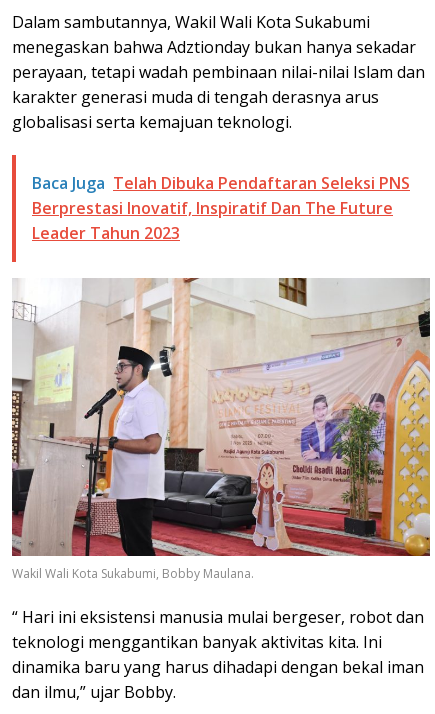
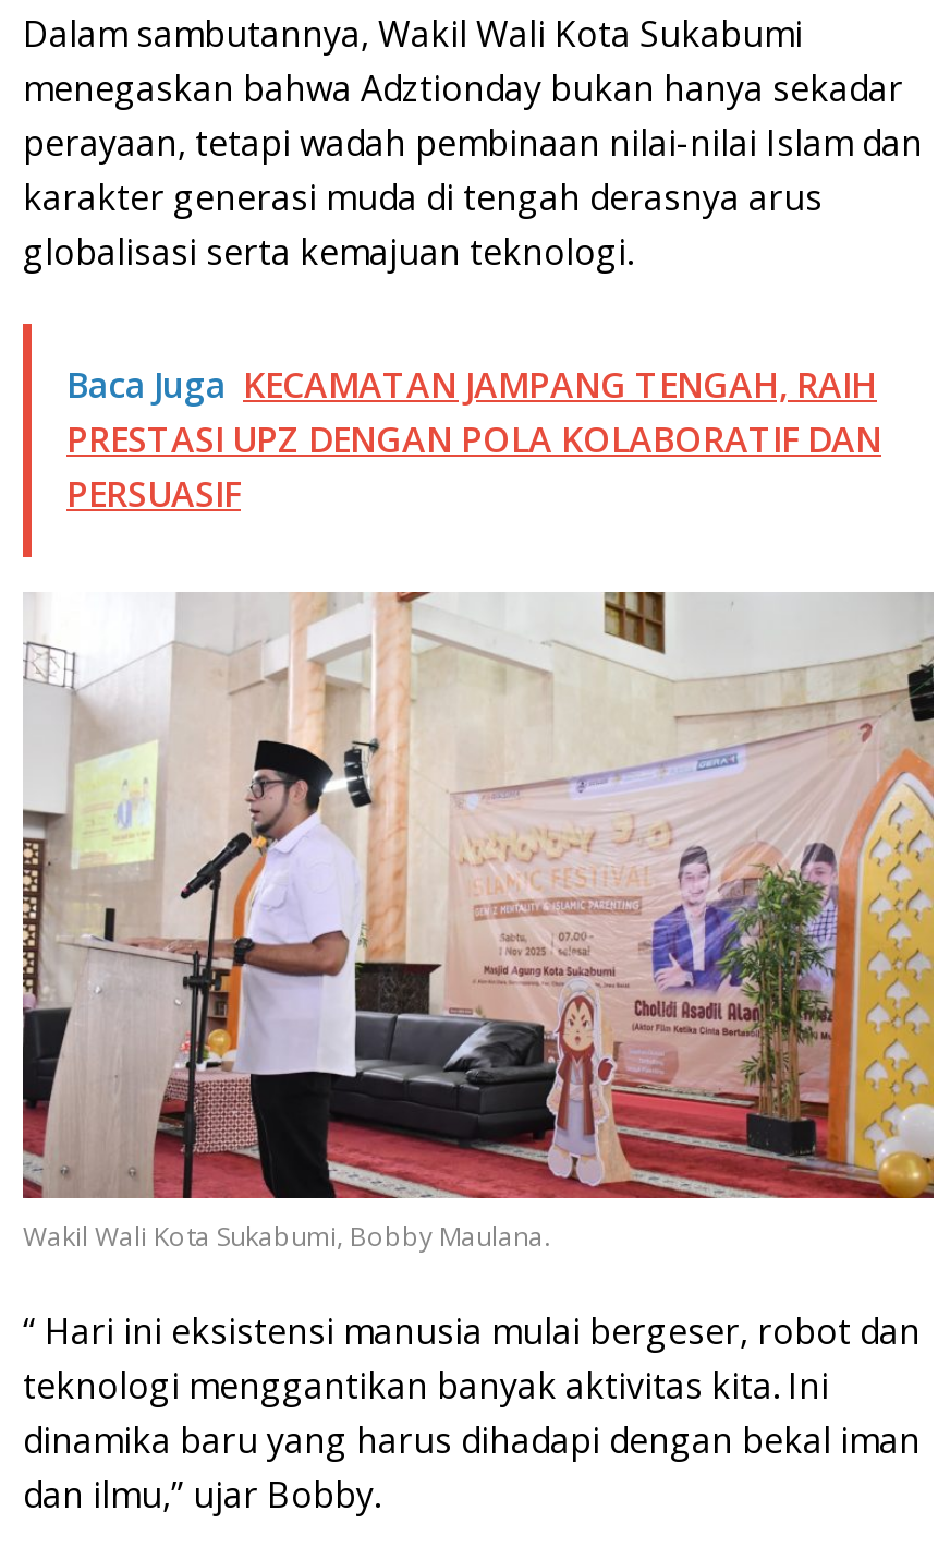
[32,172,410,244] Baca Juga Telah Dibuka Pendaftaran Seleksi PNS | Berprestasi Inovatif, Inspiratif Dan The Future | Leader Tahun 2023 -> [66,360,881,517] Baca Juga KECAMATAN JAMPANG TENGAH, RAIH | PRESTASI UPZ DENGAN POLA KOLABORATIF DAN | PERSUASIF

